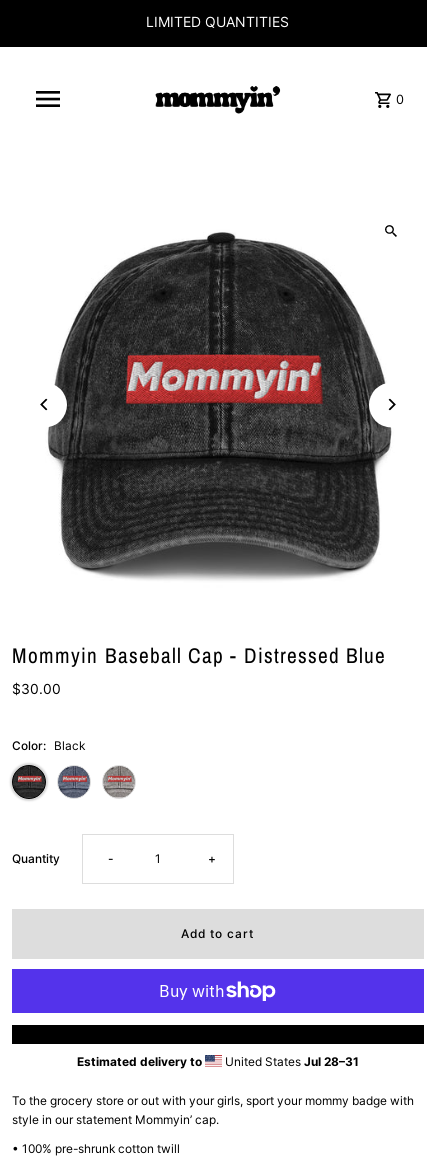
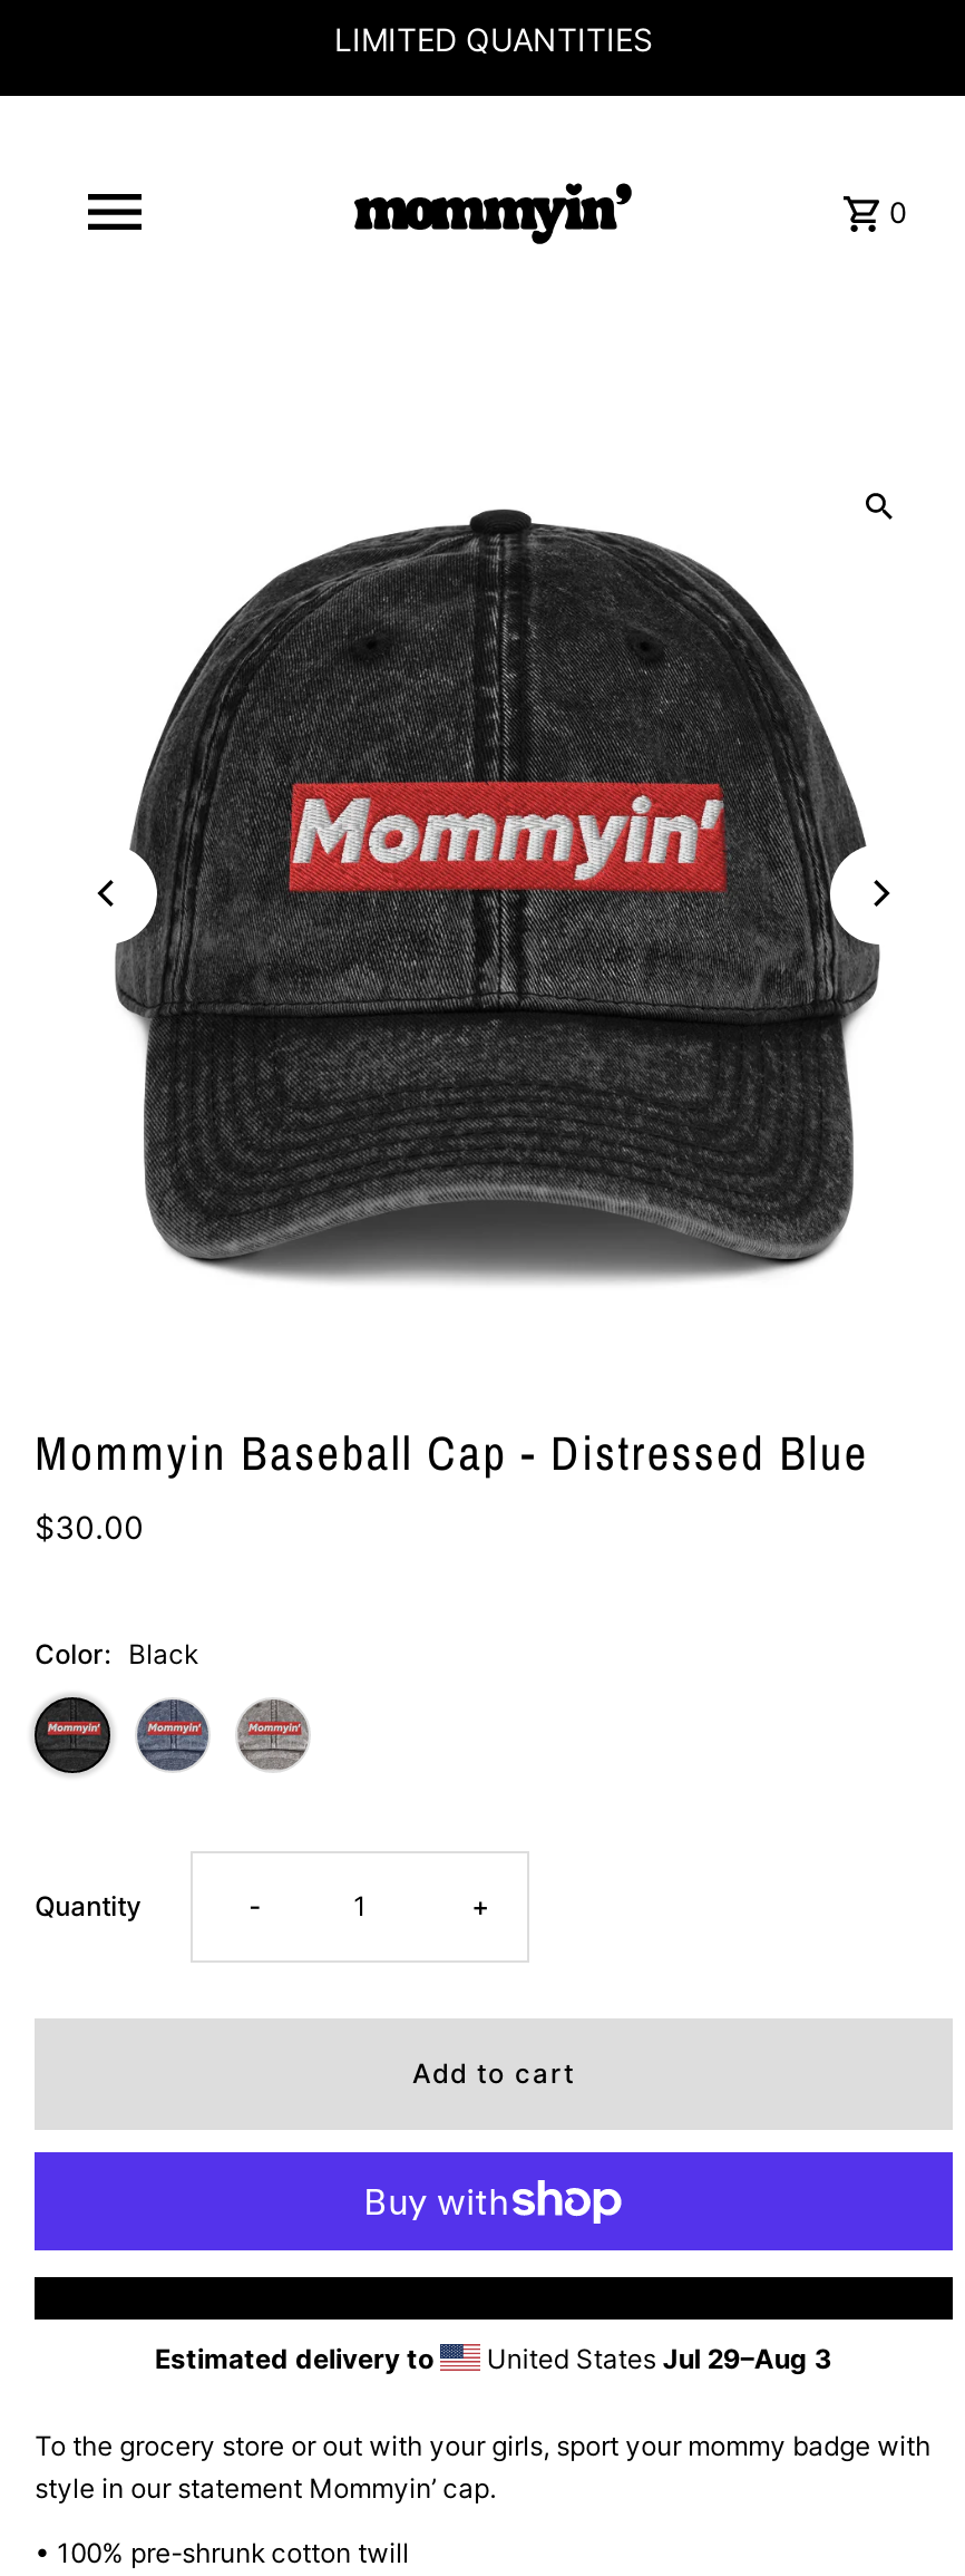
[222,1053,359,1068] United States Jul 28–31 -> [480,2341,832,2374] United States Jul 29–Aug 3

